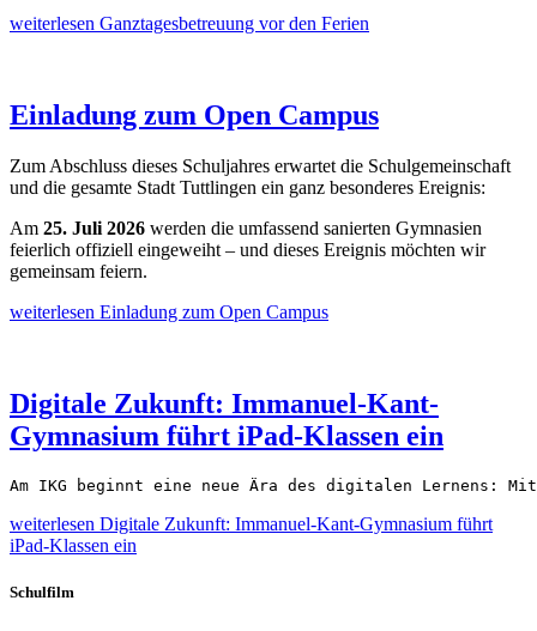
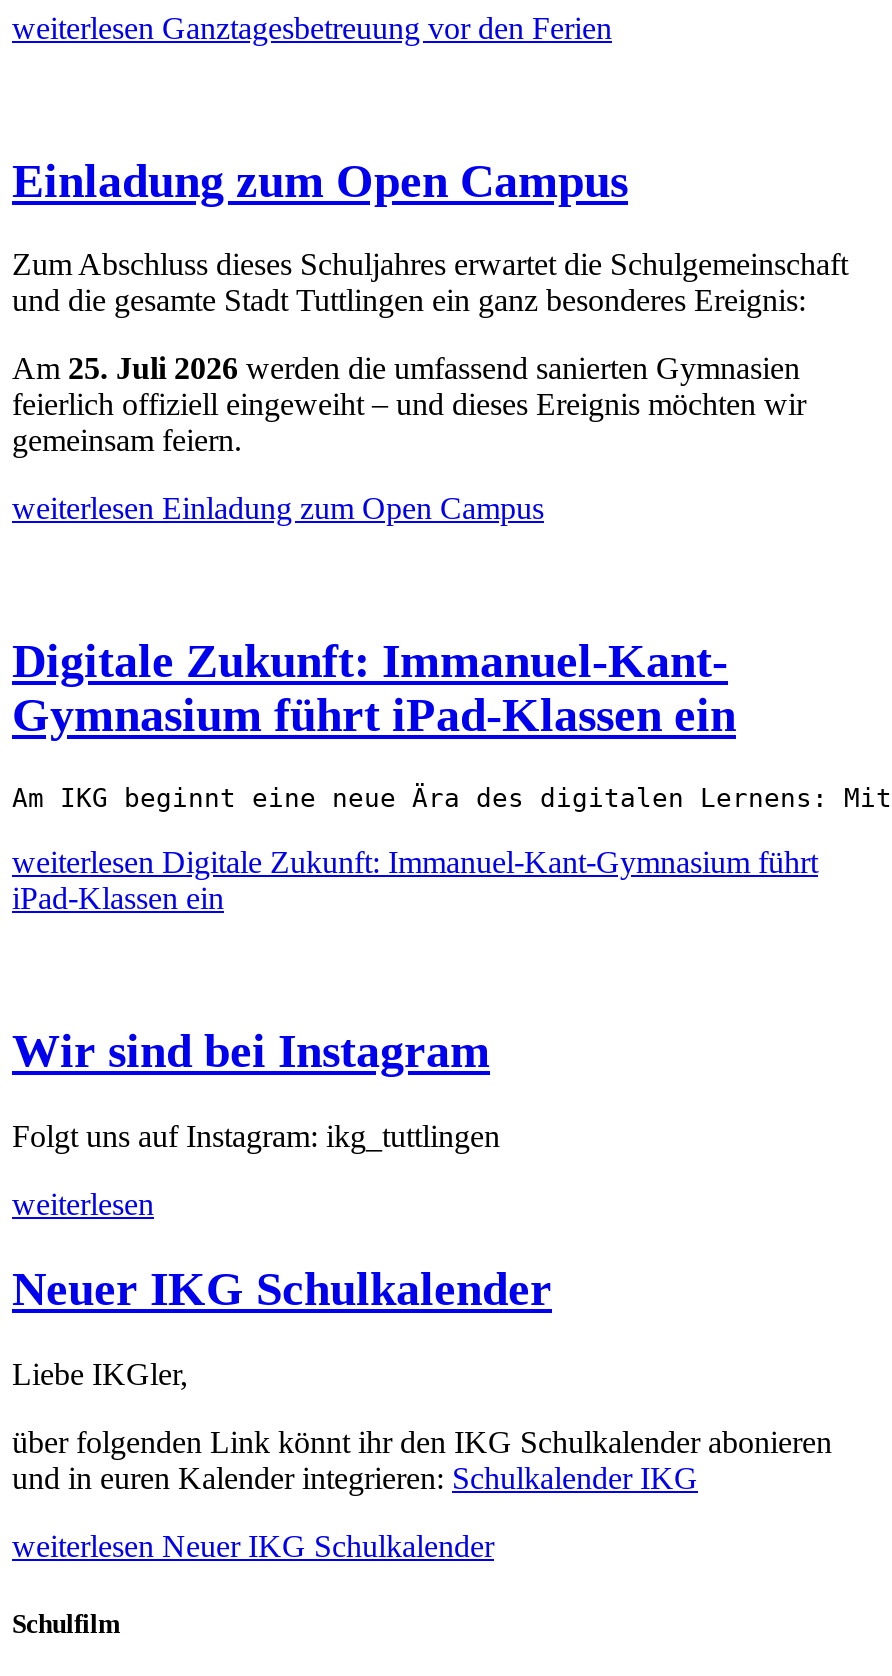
none -> [12,1025,832,1563] Wir sind bei Instagram | Folgt uns auf Instagram: ikg_tuttlingen | weiterlesen | Neuer IKG Schulkalender | Liebe IKGler, | über folgenden Link könnt ihr den IKG Schulkalender abonieren | und in euren Kalender integrieren: Schulkalender IKG | weiterlesen Neuer IKG Schulkalender

